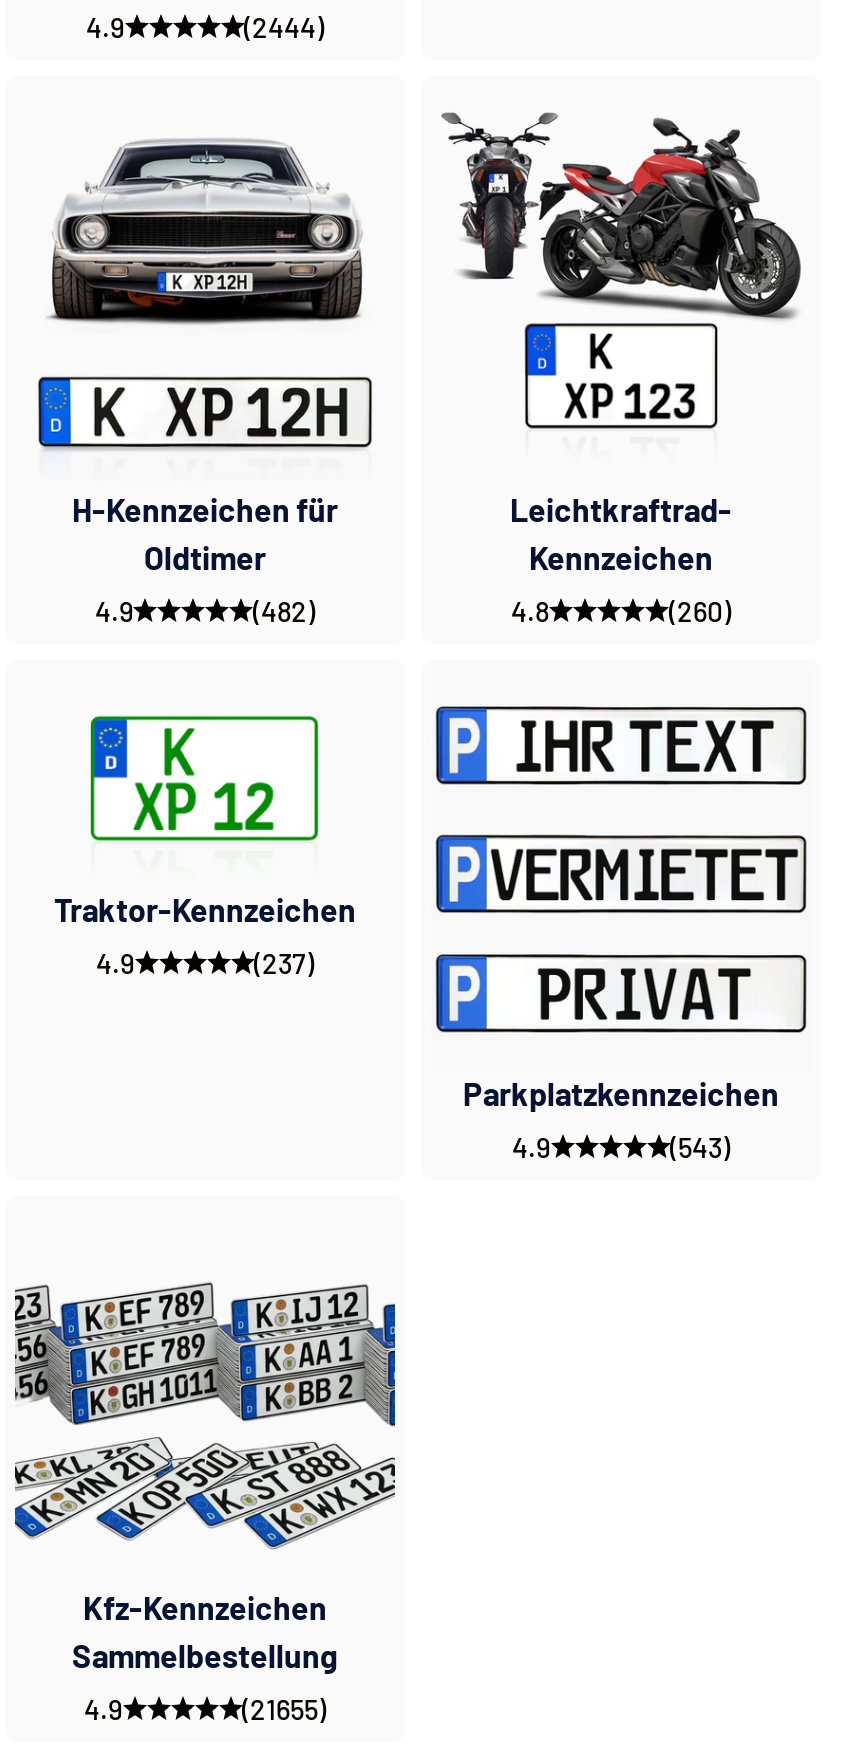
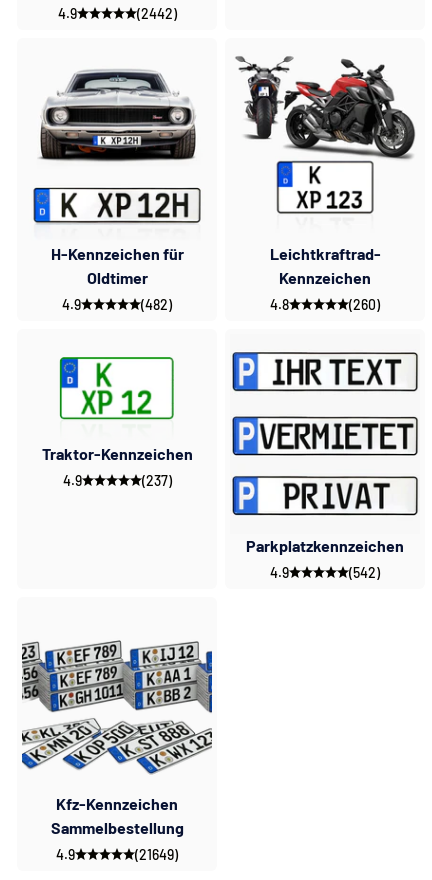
[244,10,324,44] (2444) -> [136,5,176,22] (2442)
[670,1130,730,1164] (543) -> [349,564,380,581] (542)
[242,1693,326,1727] (21655) -> [135,846,178,863] (21649)

